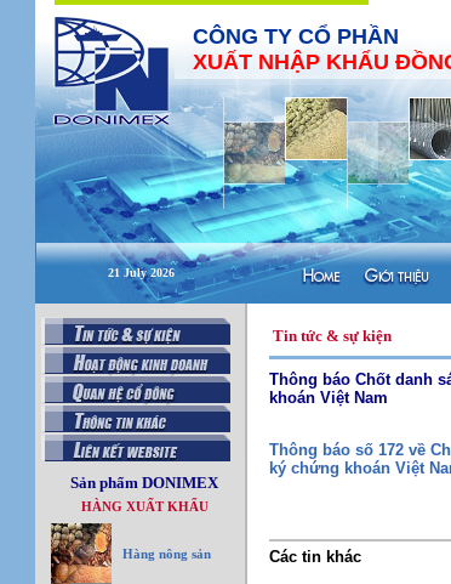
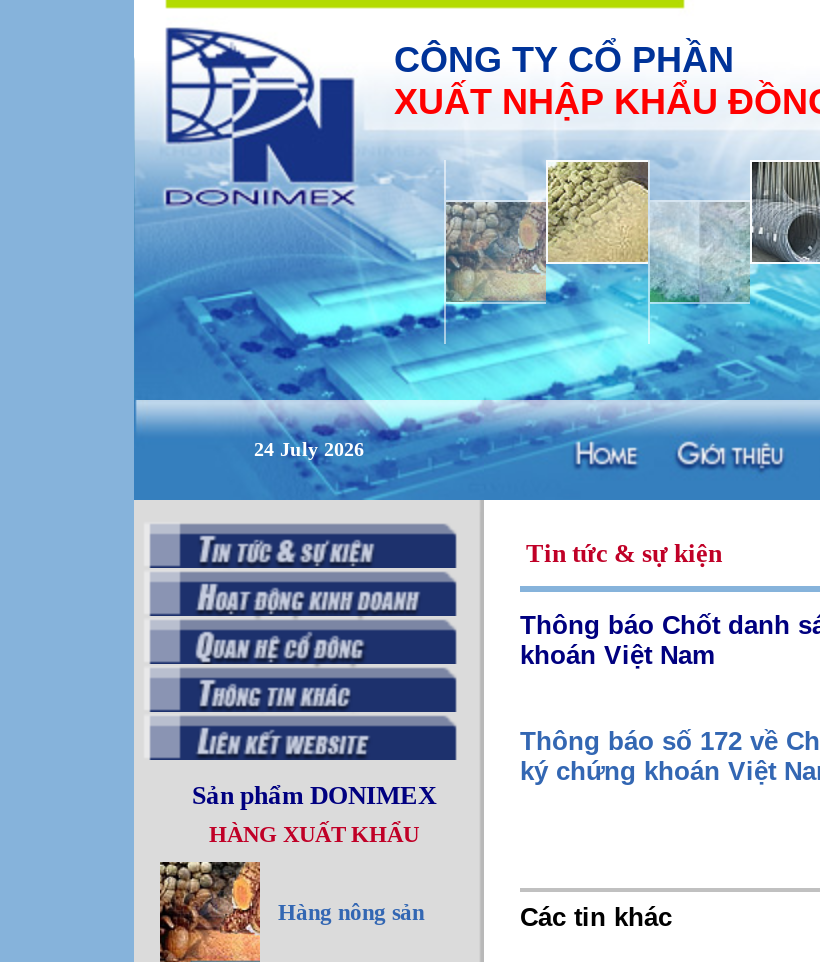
[108,266,175,279] 21 July 2026 -> [254,438,364,460] 24 July 2026

